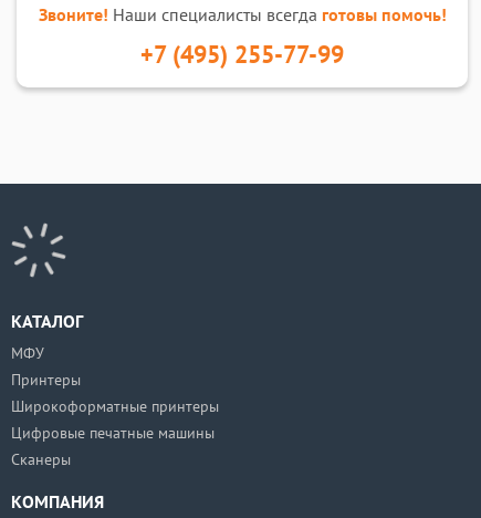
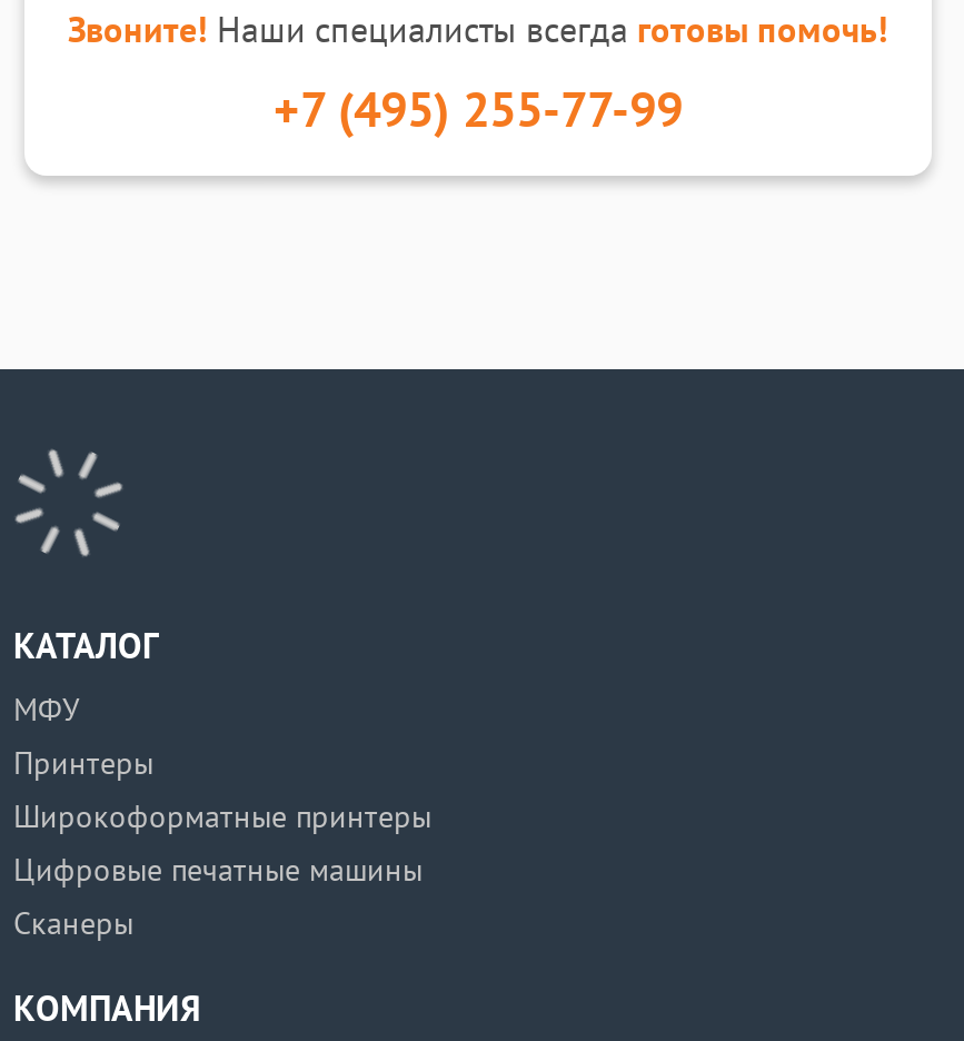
[11,222,66,278] [image] -> [13,447,125,558] [image]

